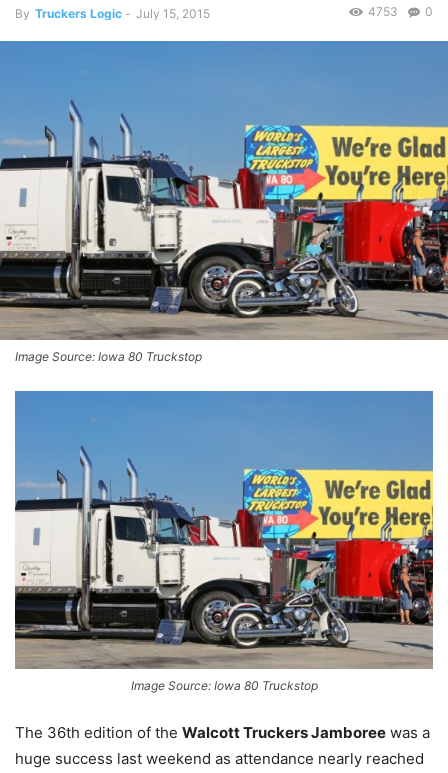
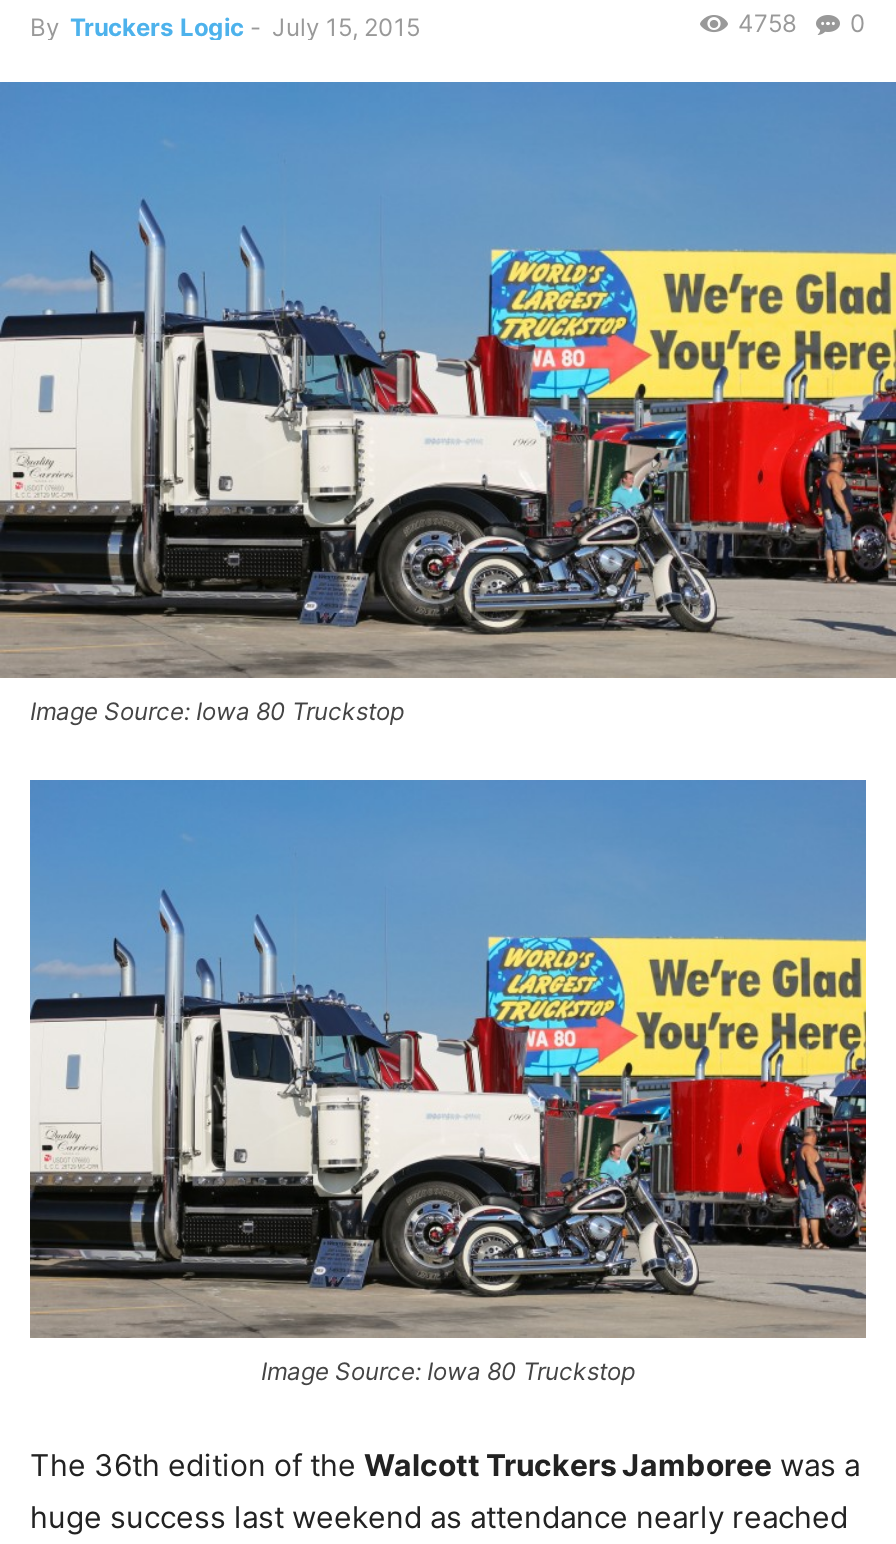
[368,4,433,19] 4753 0 -> [738,8,866,38] 4758 0

